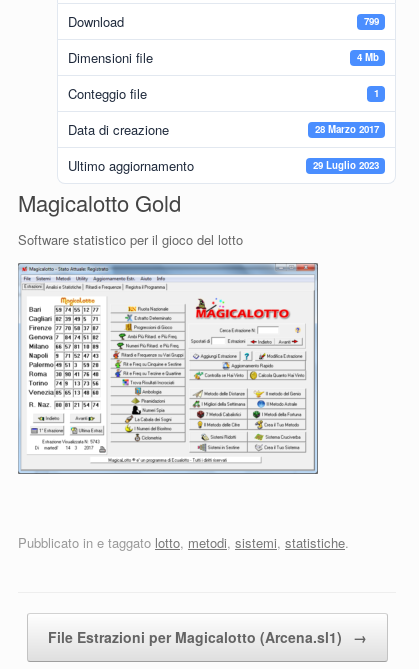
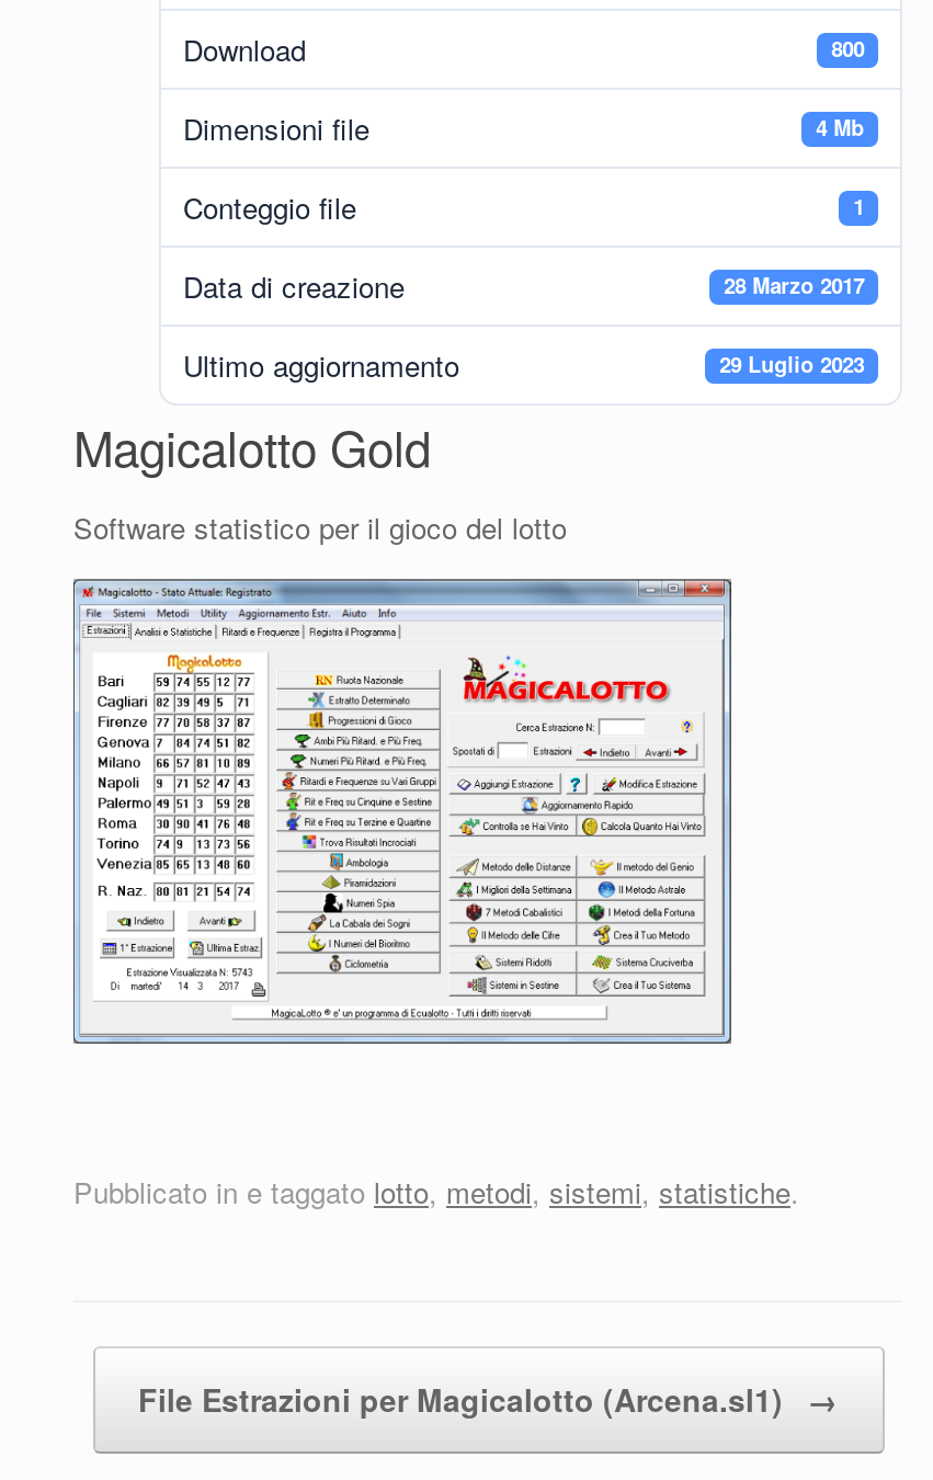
[364,14,379,28] 799 -> [831,34,864,65] 800

